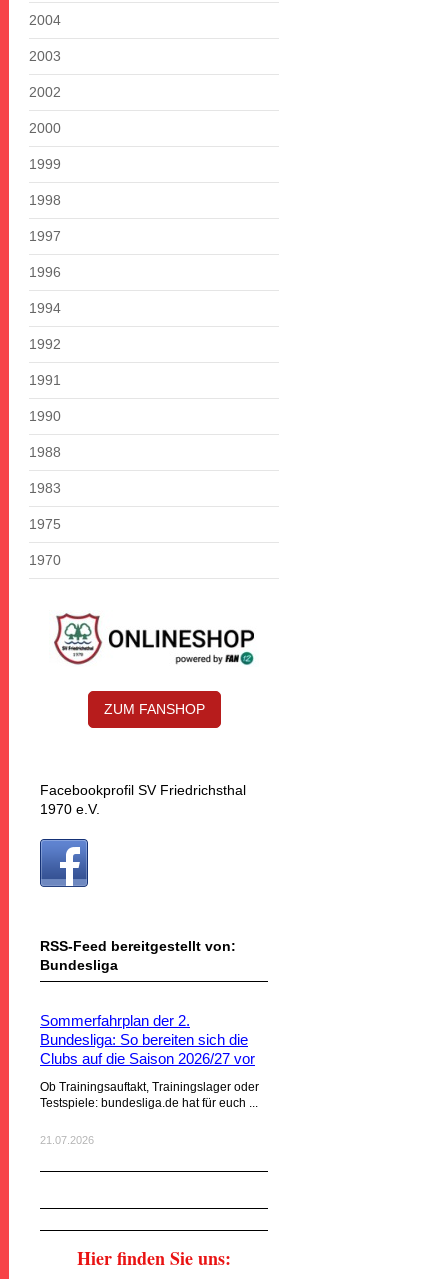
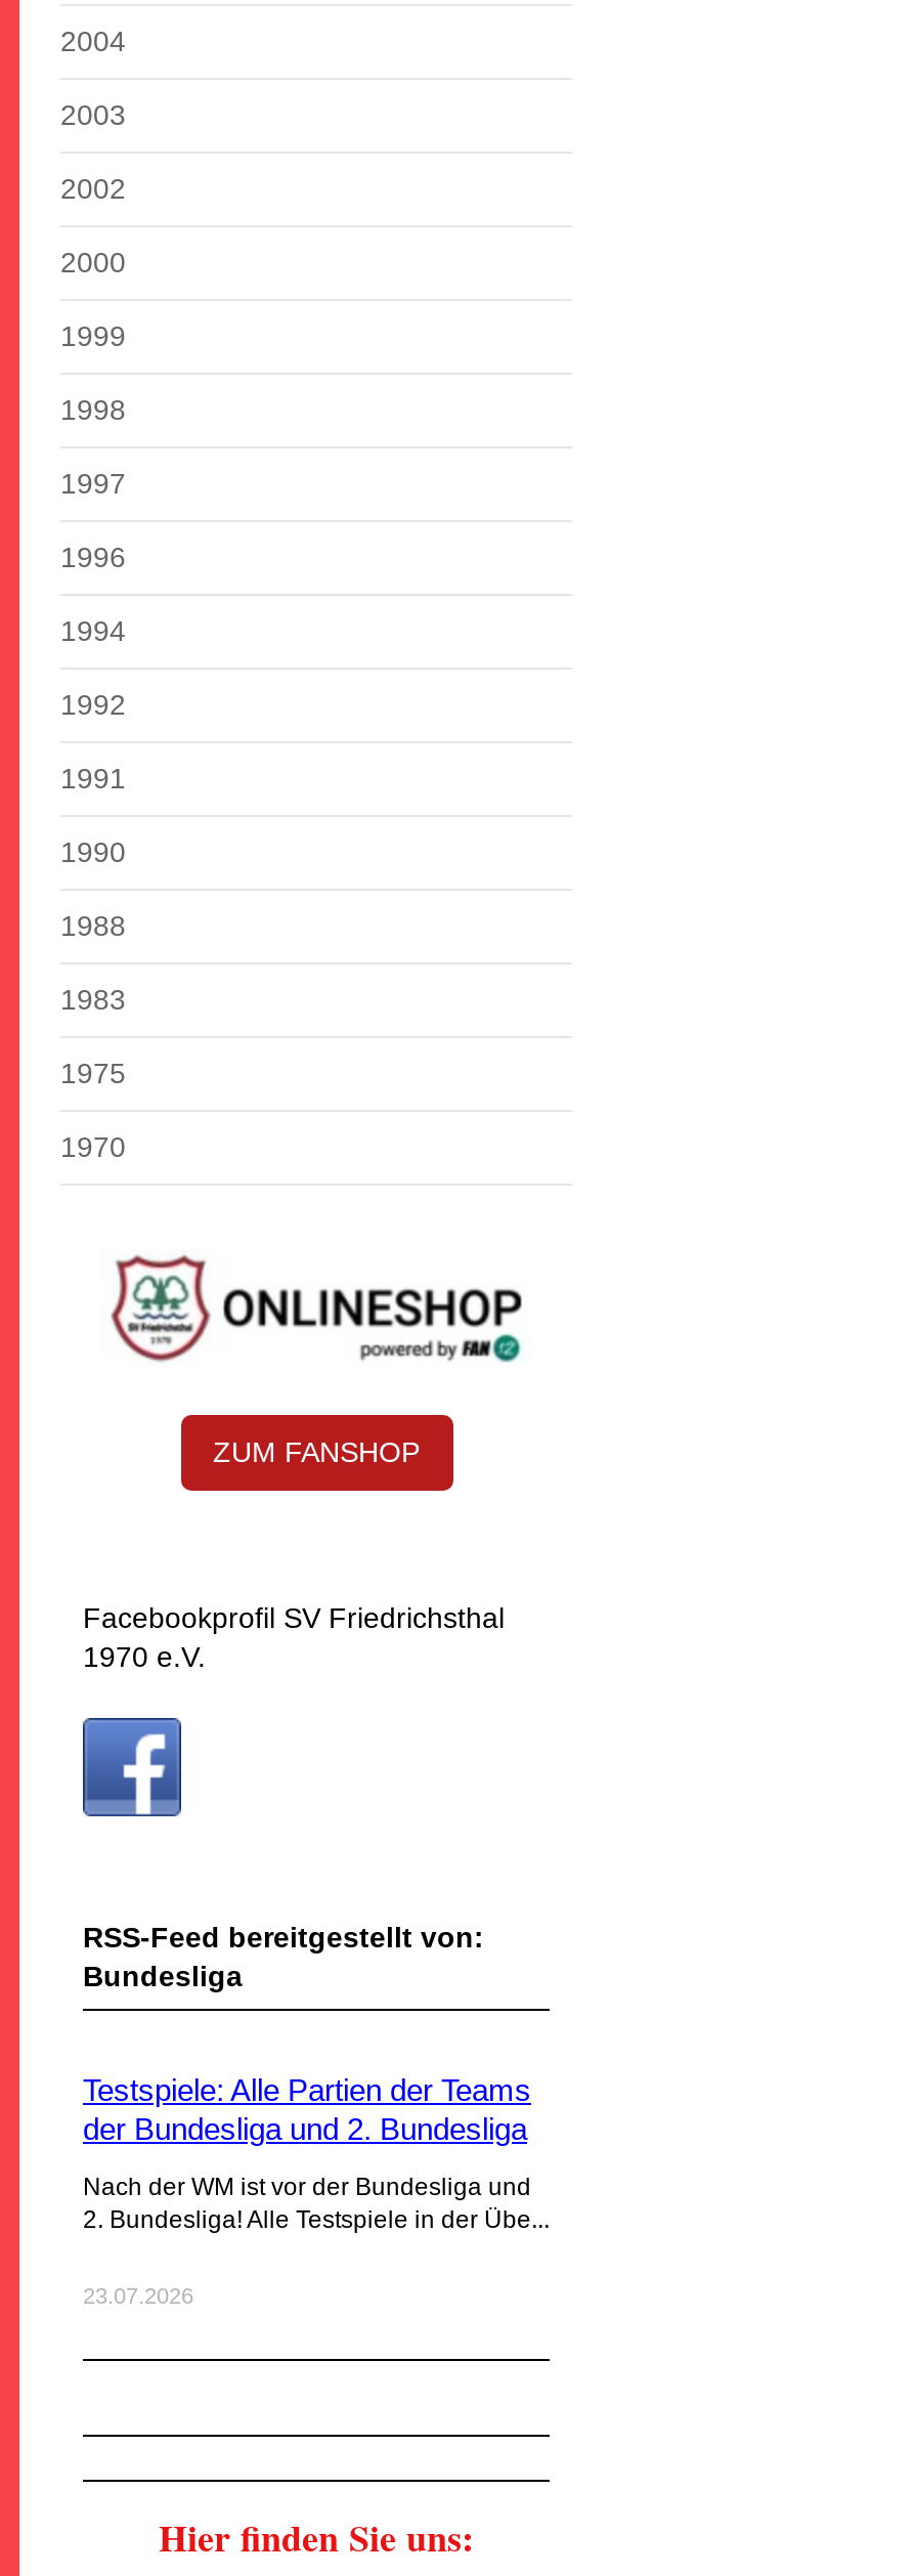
[40,1012,255,1067] Sommerfahrplan der 2. | Bundesliga: So bereiten sich die | Clubs auf die Saison 2026/27 vor -> [83,2072,531,2146] Testspiele: Alle Partien der Teams | der Bundesliga und 2. Bundesliga
[40,1080,259,1110] Ob Trainingsauftakt, Trainingslager oder | Testspiele: bundesliga.de hat für euch ... -> [83,2173,550,2234] Nach der WM ist vor der Bundesliga und | 2. Bundesliga! Alle Testspiele in der Übe...
[40,1134,94,1146] 21.07.2026 -> [83,2283,193,2308] 23.07.2026

